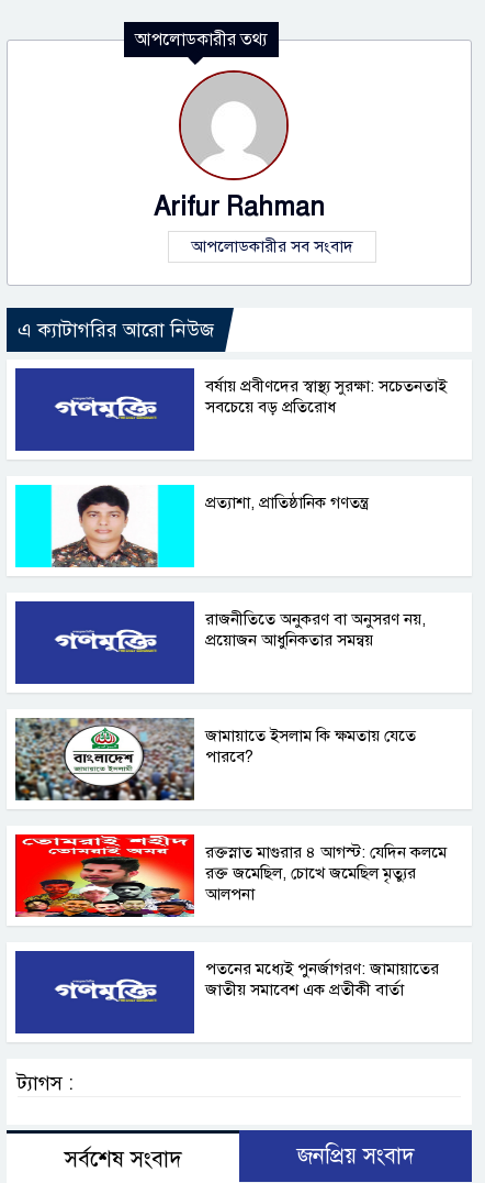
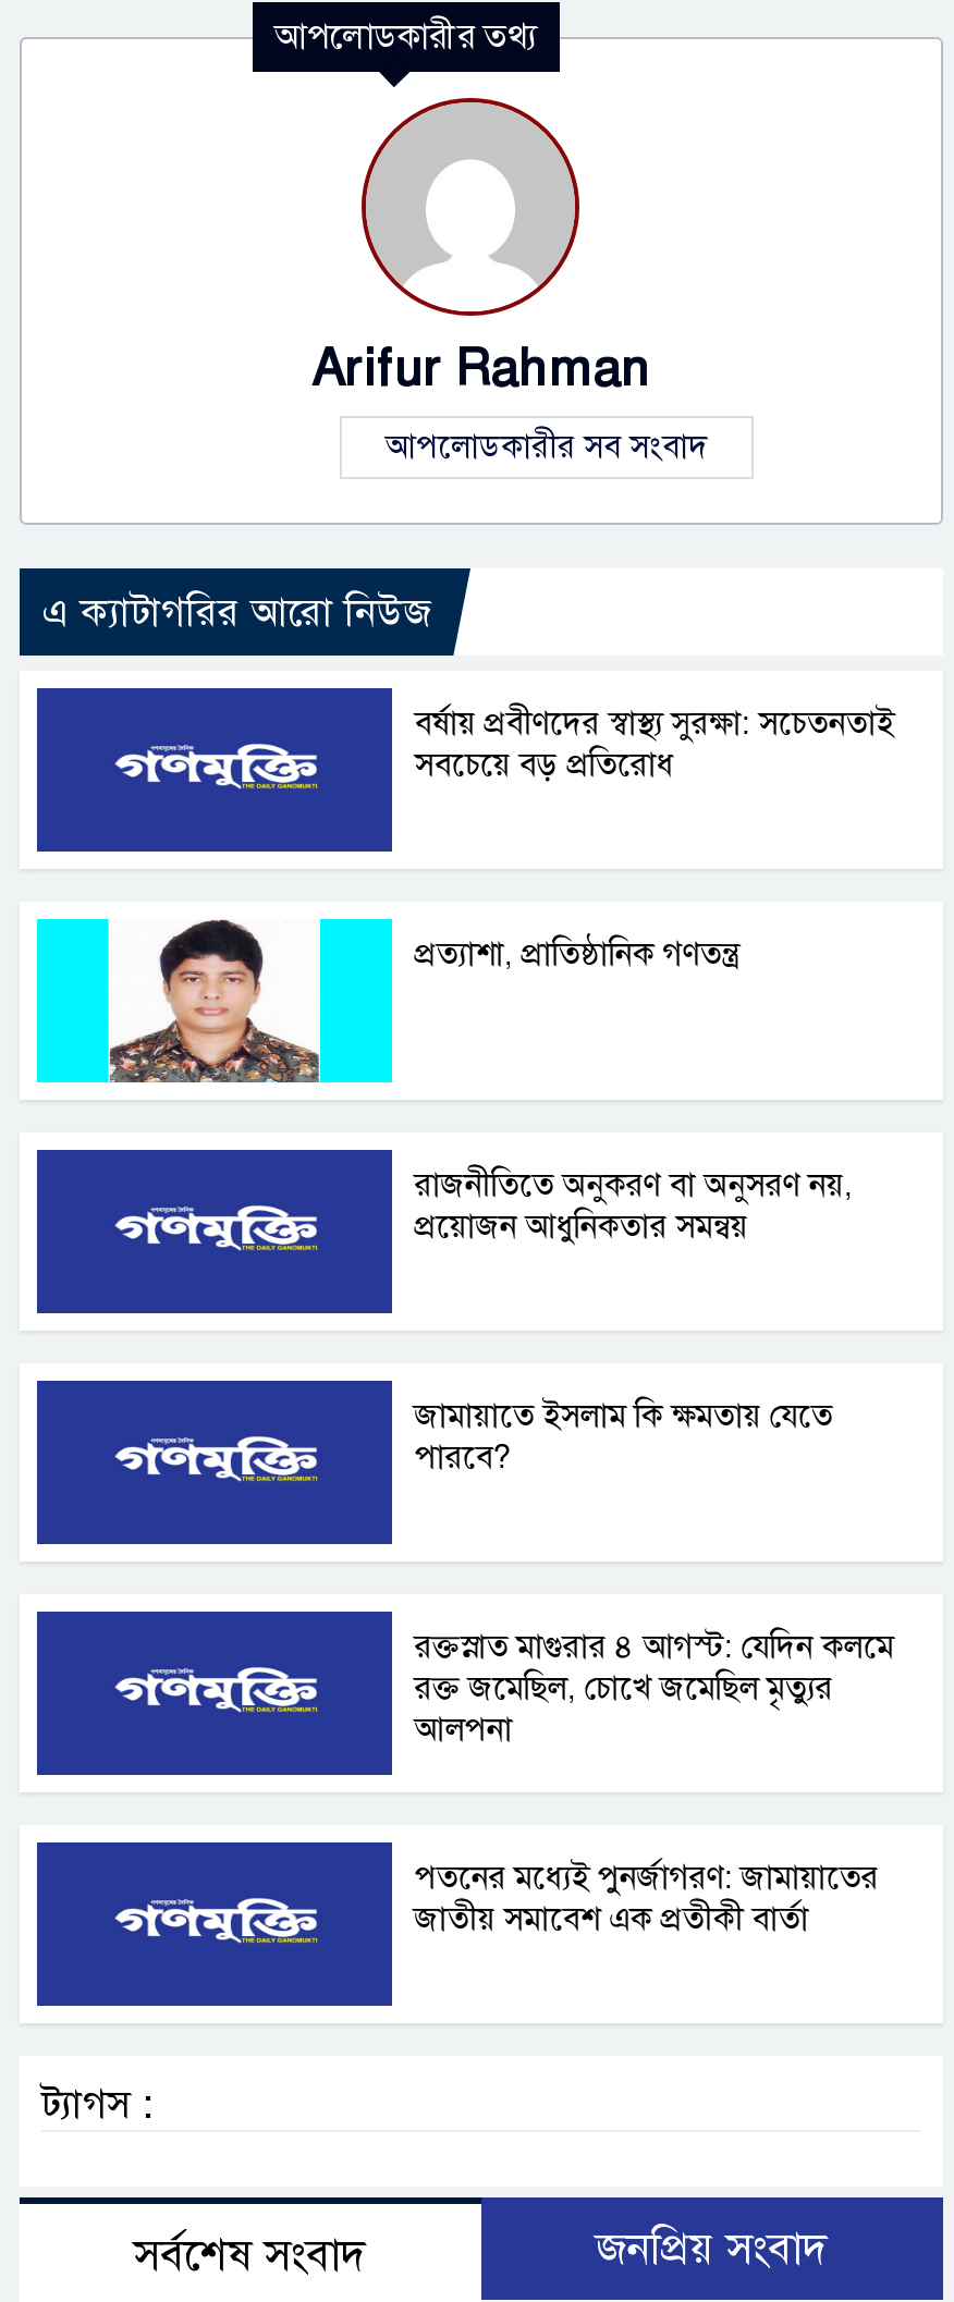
[14,717,195,801] [image] -> [35,1379,394,1546] [image]
[14,833,195,918] [image] -> [35,1609,394,1777] [image]

